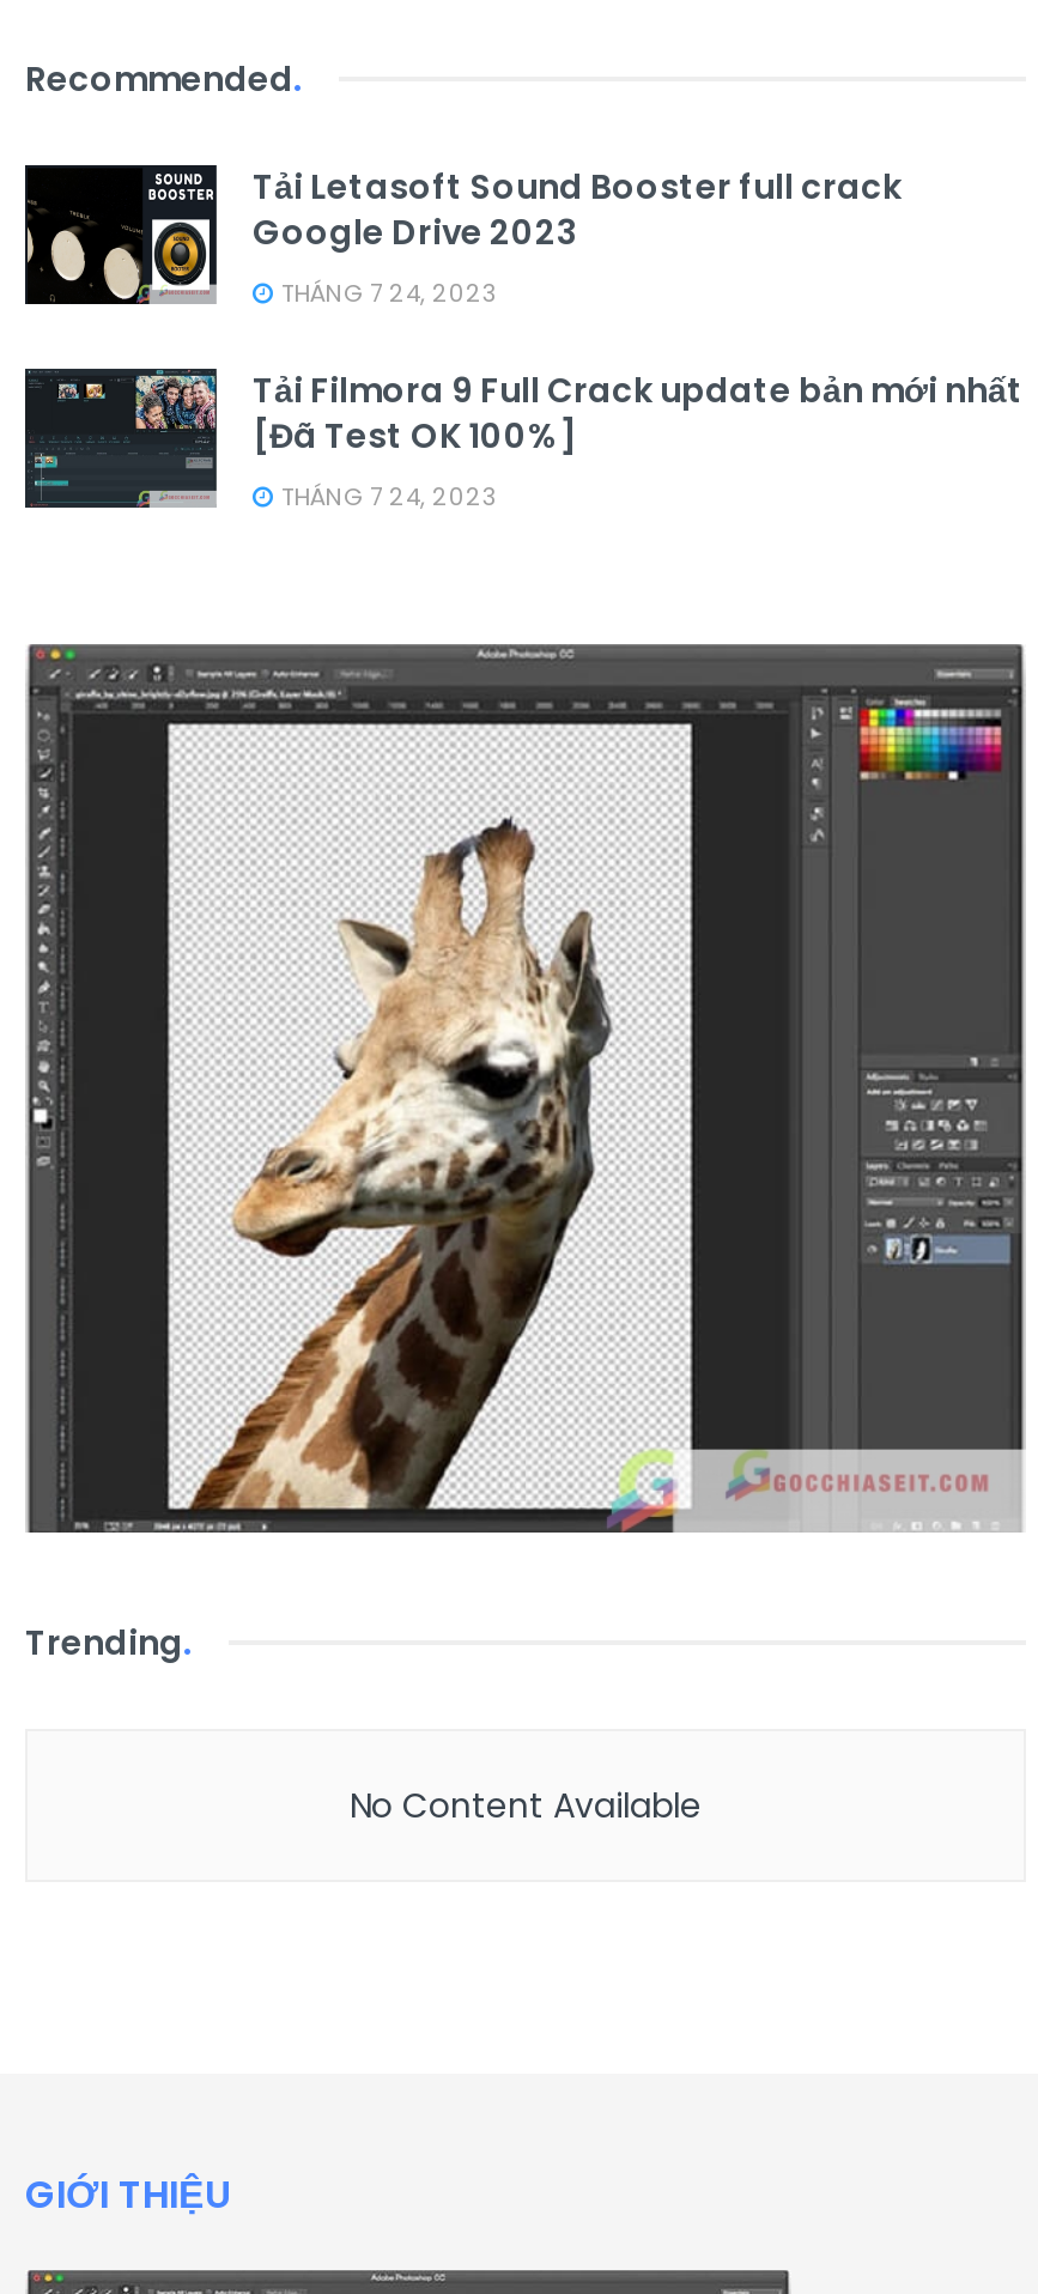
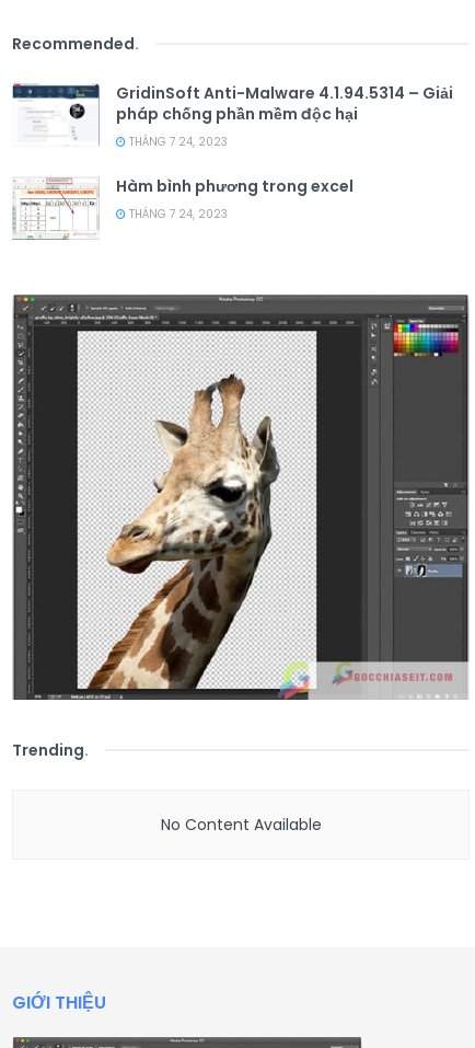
[23,163,902,307] [image] | Tải Letasoft Sound Booster full crack | Google Drive 2023 -> [12,82,453,147] [image] | GridinSoft Anti-Malware 4.1.94.5314 – Giải | pháp chống phần mềm độc hại
[23,366,1024,510] [image] | Tải Filmora 9 Full Crack update bản mới nhất | [Đã Test OK 100%] -> [12,176,354,241] [image] | Hàm bình phương trong excel

